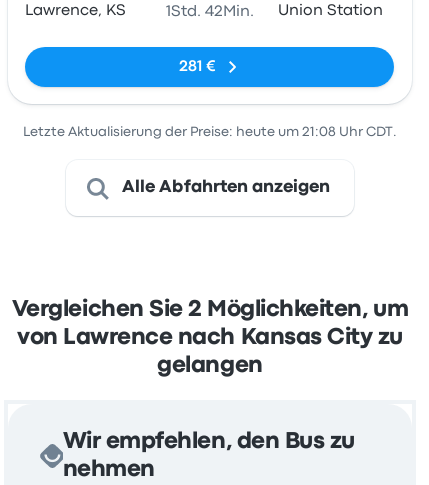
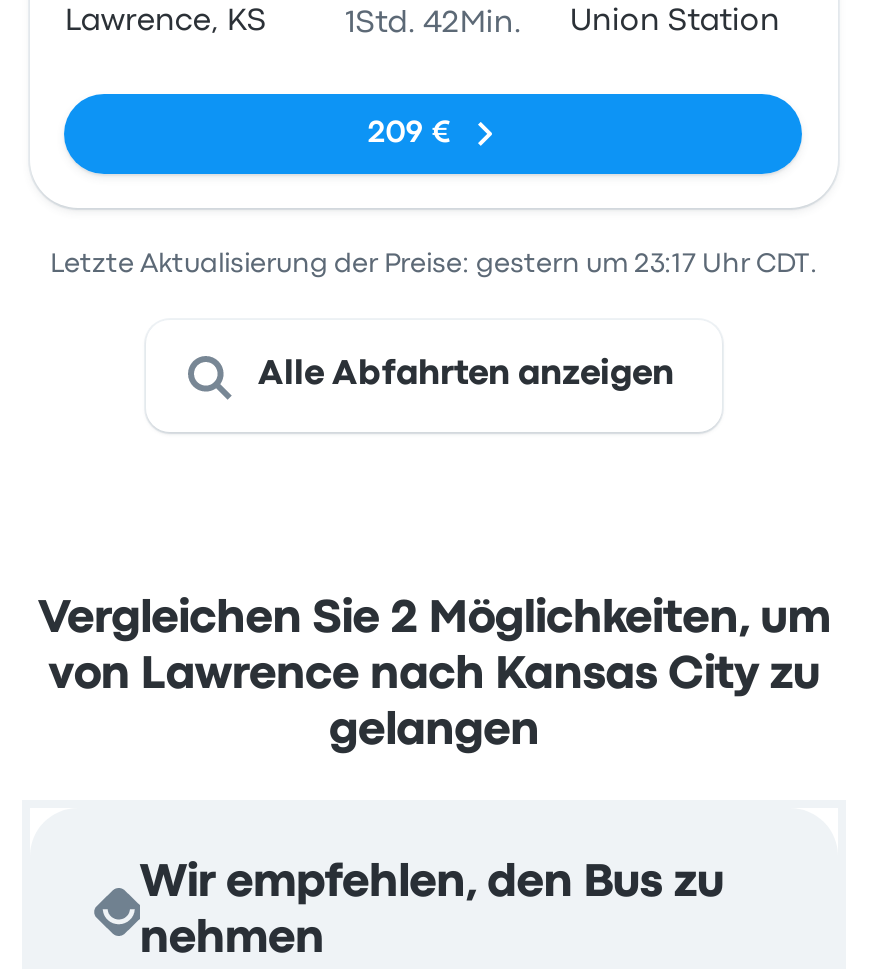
[179,60,216,74] 281 € -> [368,120,452,148] 209 €
[23,126,397,138] Letzte Aktualisierung der Preise: heute um 21:08 Uhr CDT. -> [50,252,818,276] Letzte Aktualisierung der Preise: gestern um 23:17 Uhr CDT.

